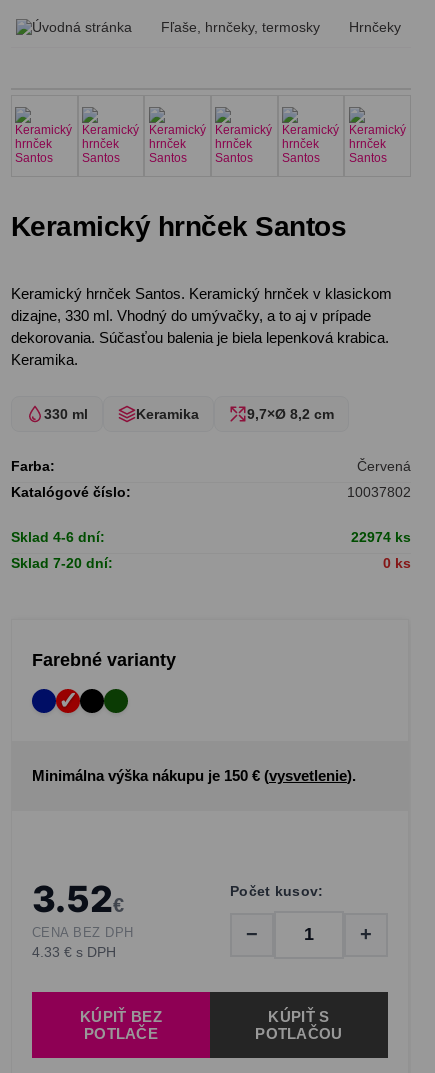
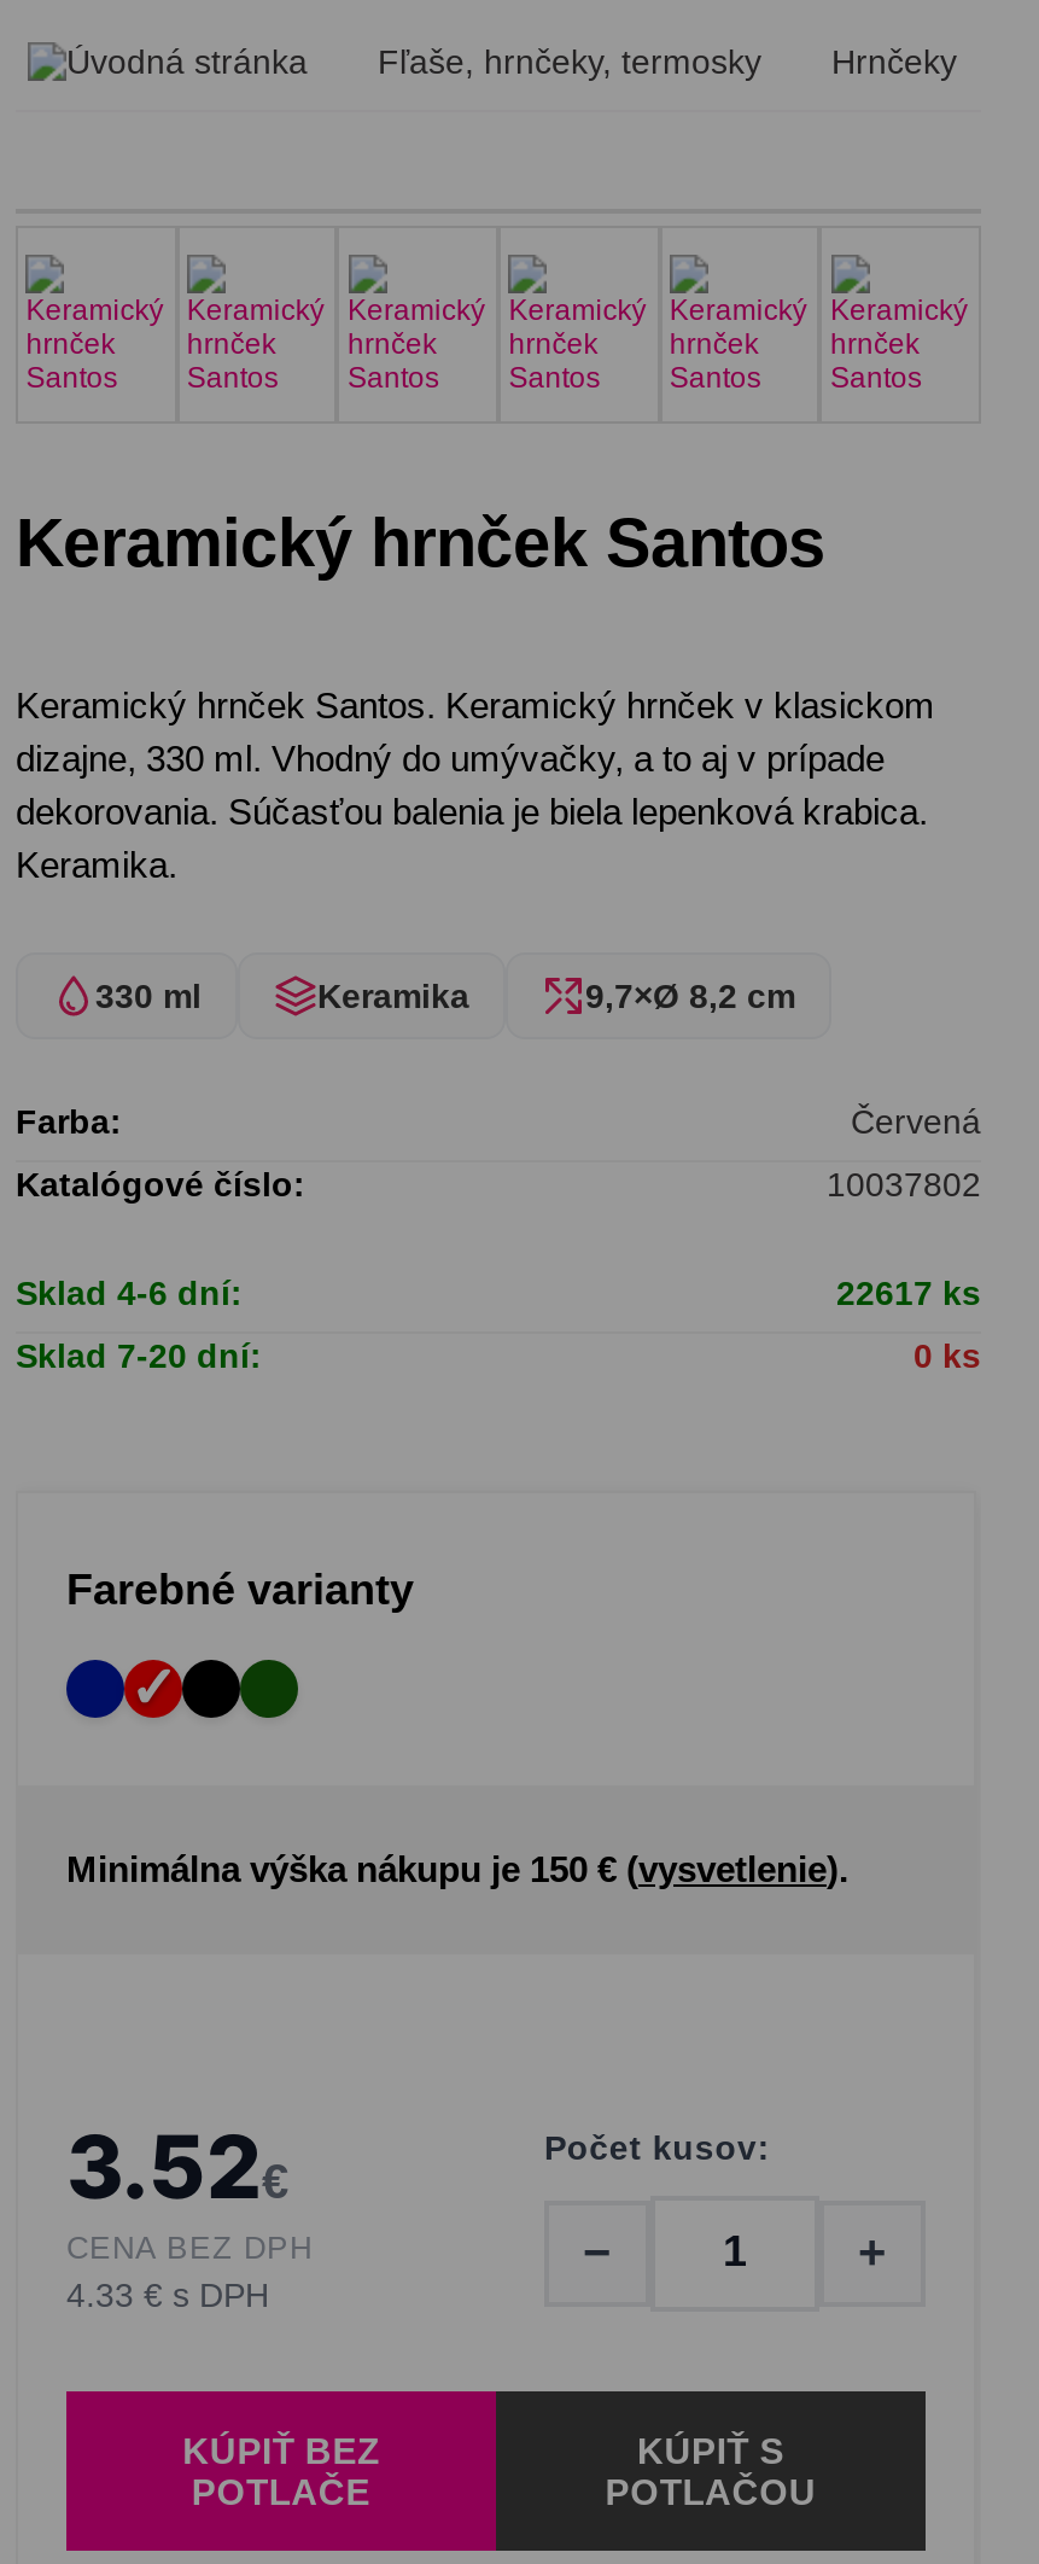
[351,529,411,545] 22974 ks -> [836,1274,981,1312] 22617 ks

